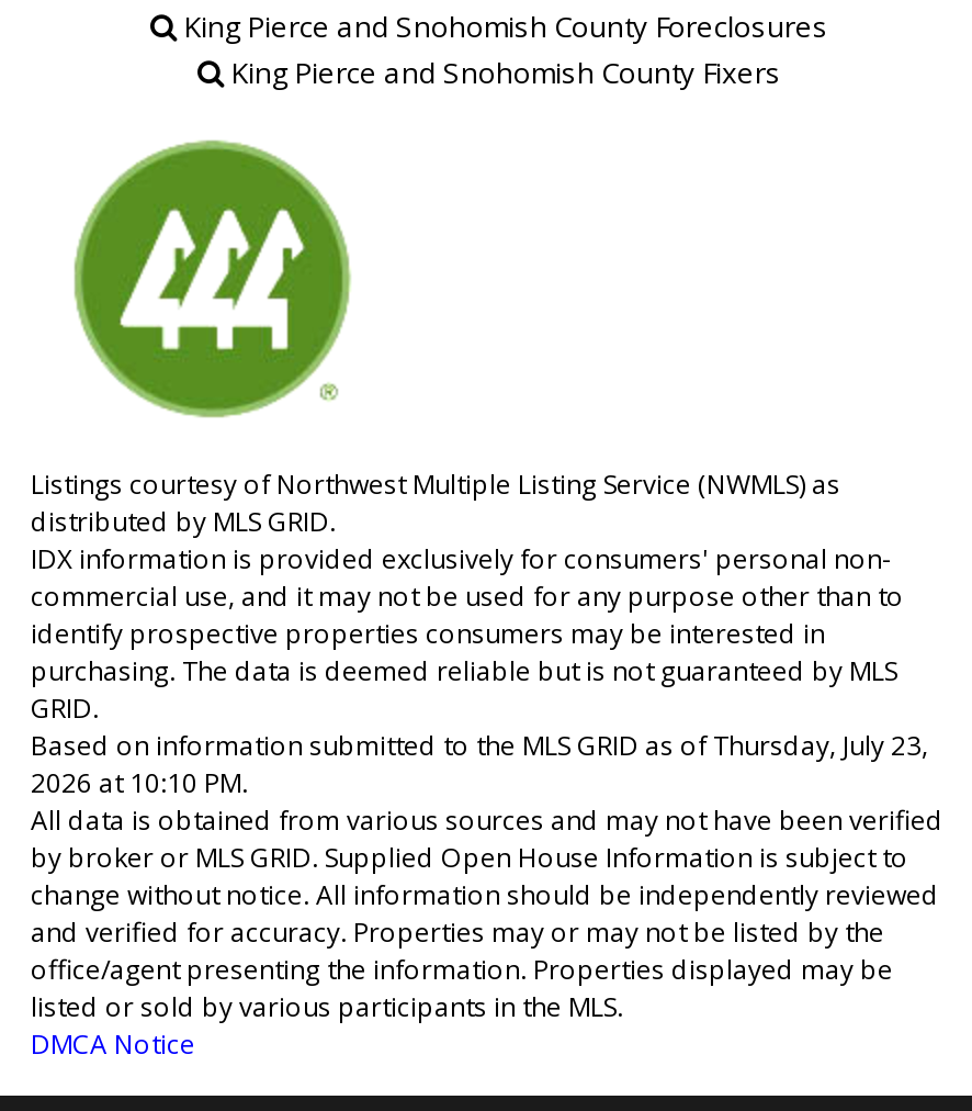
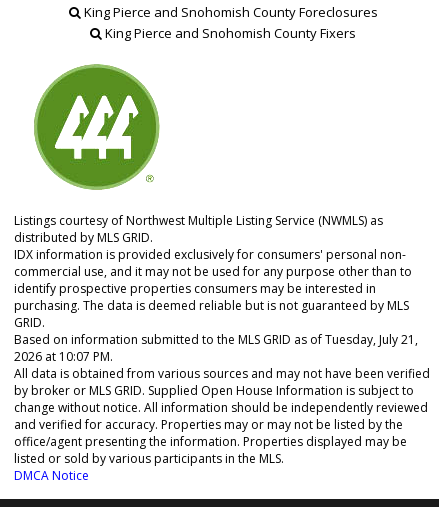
[31,727,928,764] Based on information submitted to the MLS GRID as of Thursday, July 23, -> [14,331,418,348] Based on information submitted to the MLS GRID as of Tuesday, July 21,
[31,764,248,801] 2026 at 10:10 PM. -> [14,348,113,365] 2026 at 10:07 PM.

